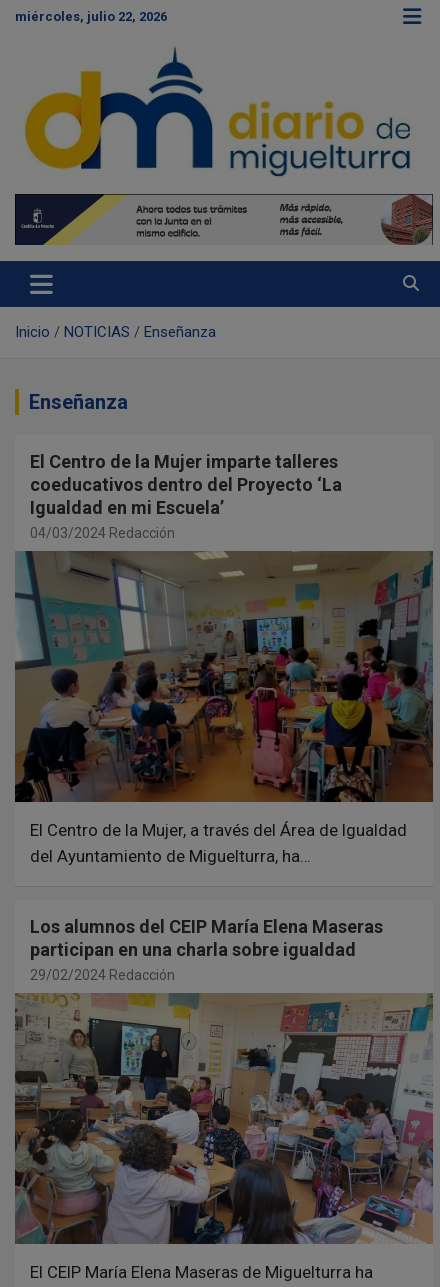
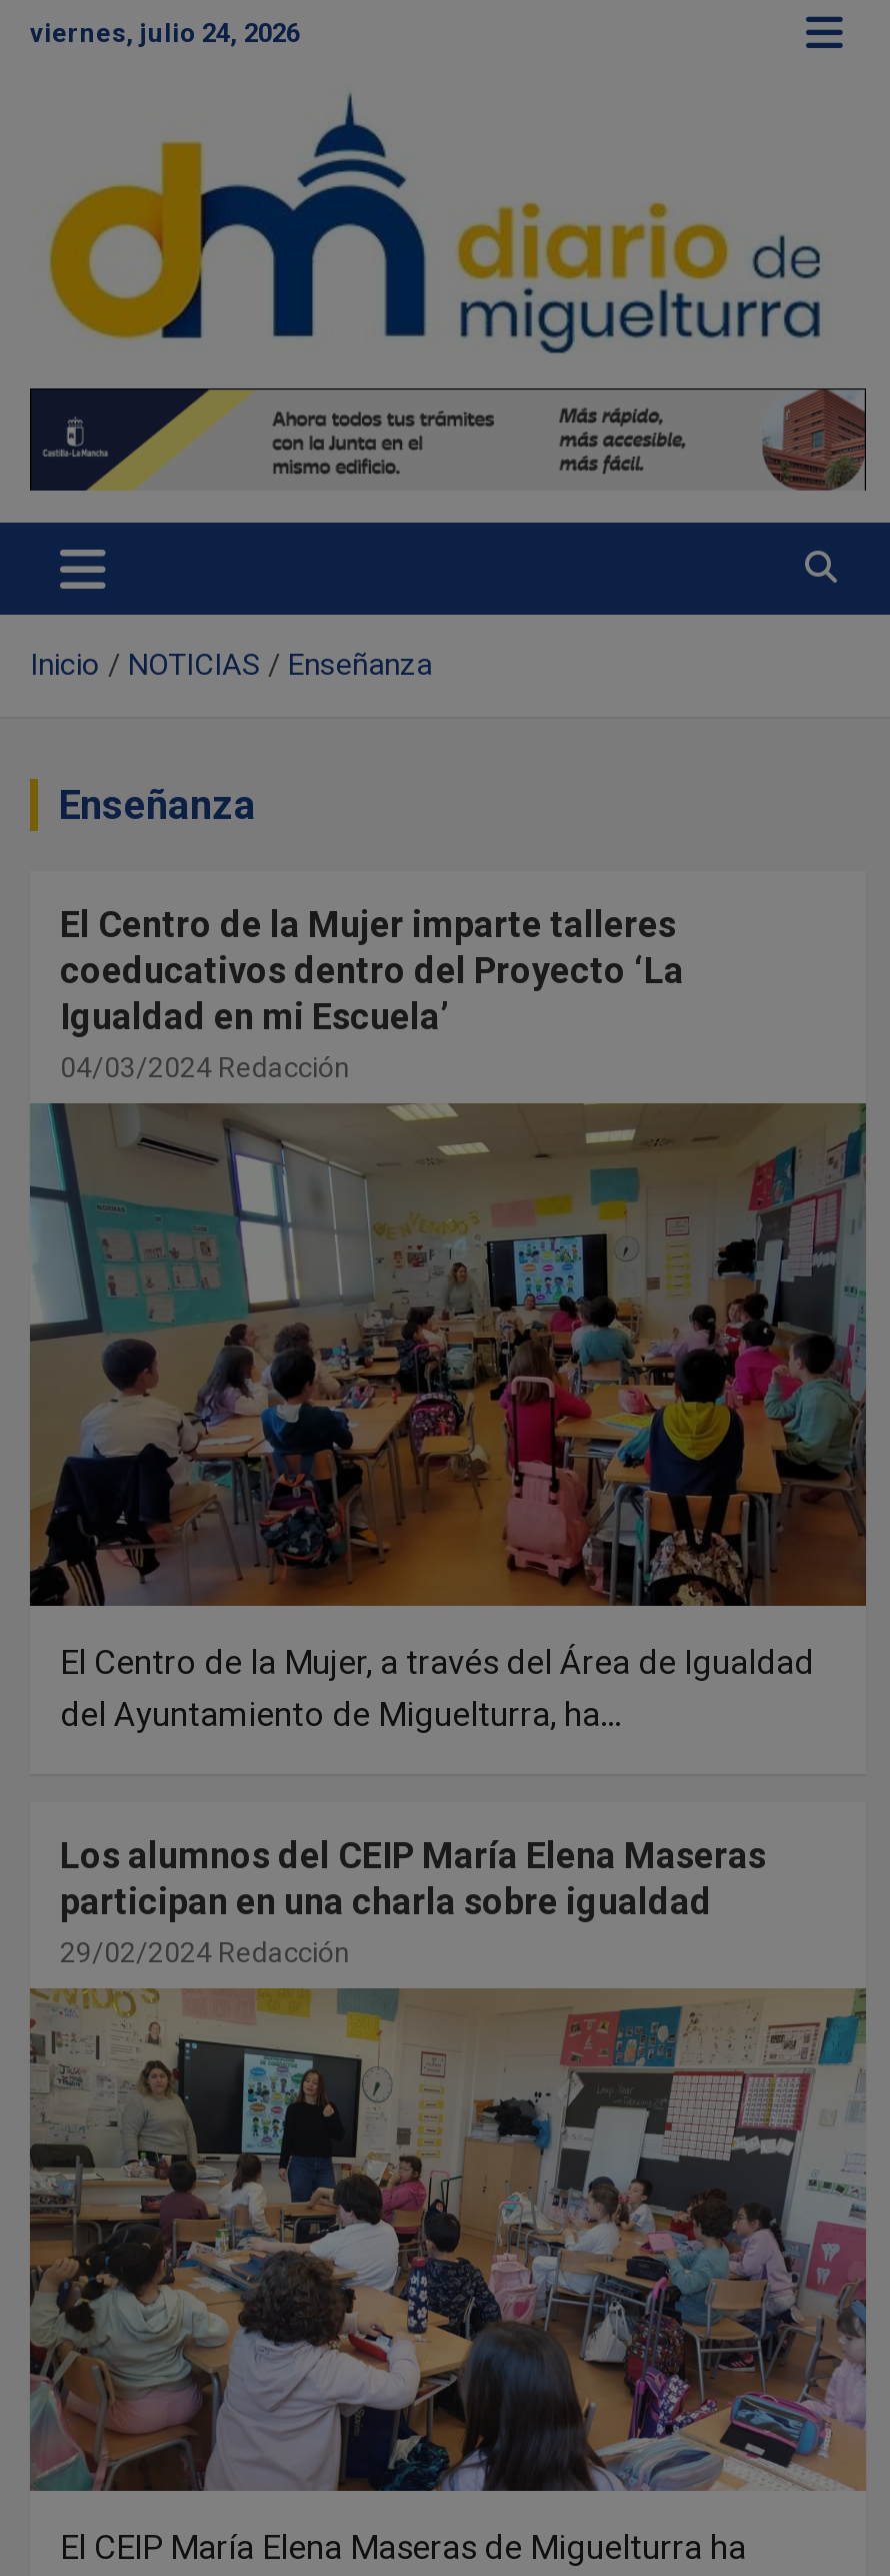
[15,9,167,24] miércoles, julio 22, 2026 -> [30,18,300,48] viernes, julio 24, 2026

